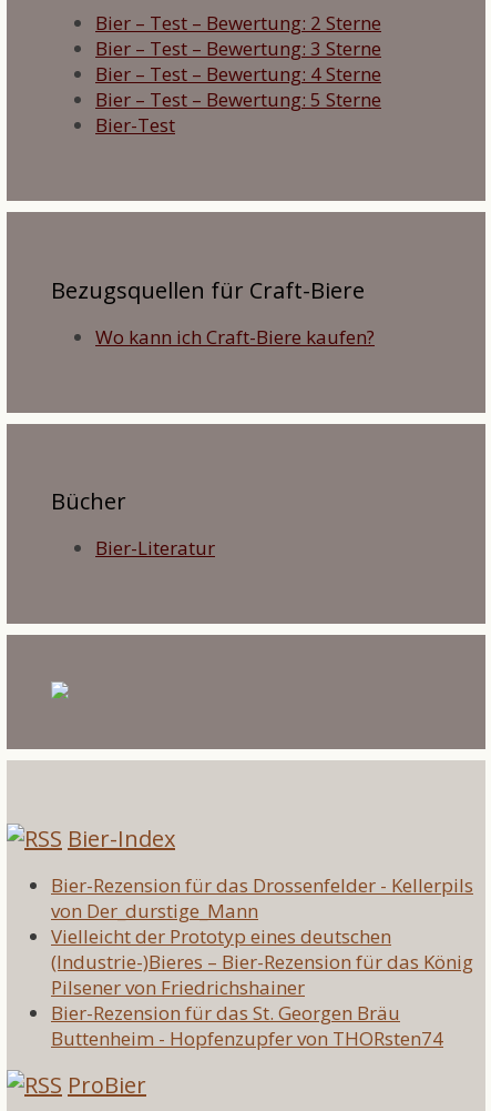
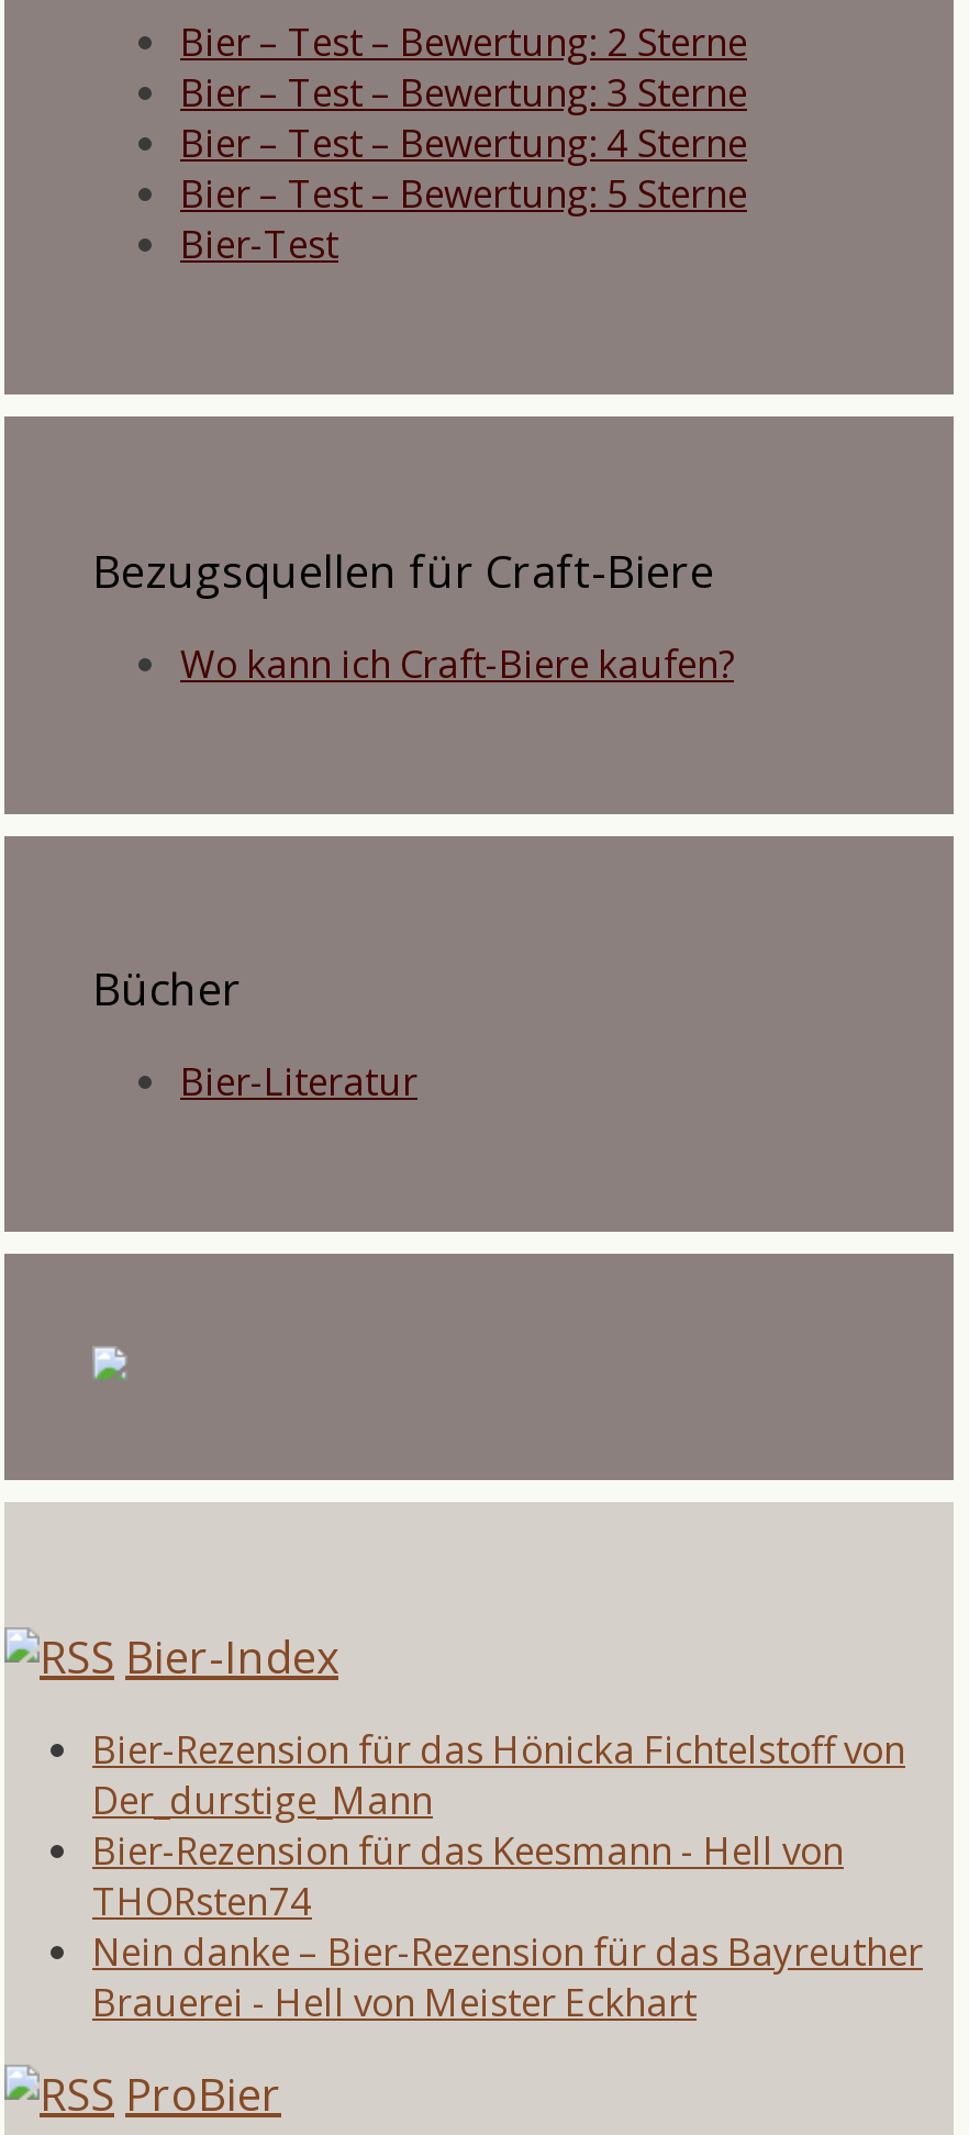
[51,872,473,1051] Bier-Rezension für das Drossenfelder - Kellerpils | von Der_durstige_Mann | Vielleicht der Prototyp eines deutschen | (Industrie-)Bieres – Bier-Rezension für das König | Pilsener von Friedrichshainer | Bier-Rezension für das St. Georgen Bräu | Buttenheim - Hopfenzupfer von THORsten74 -> [92,1724,923,2027] Bier-Rezension für das Hönicka Fichtelstoff von | Der_durstige_Mann | Bier-Rezension für das Keesmann - Hell von | THORsten74 | Nein danke – Bier-Rezension für das Bayreuther | Brauerei - Hell von Meister Eckhart

